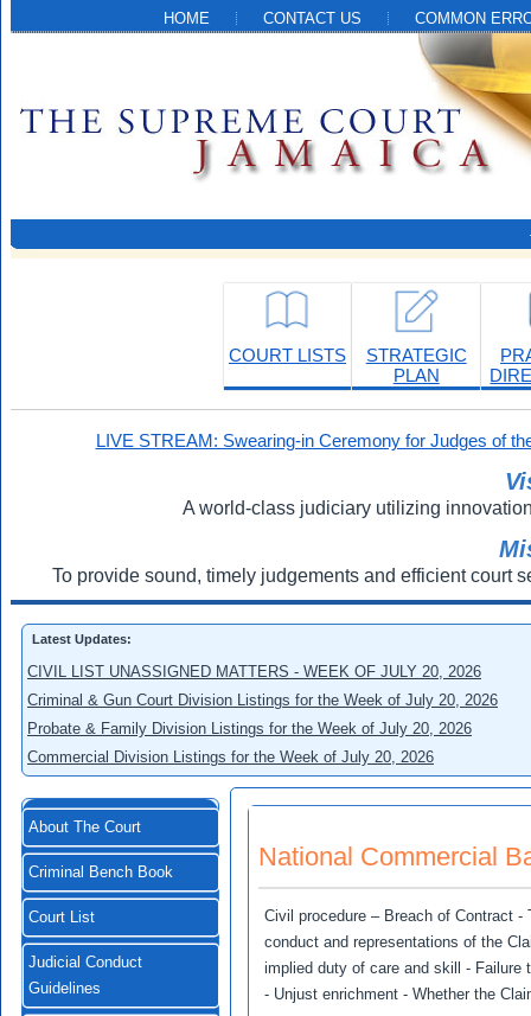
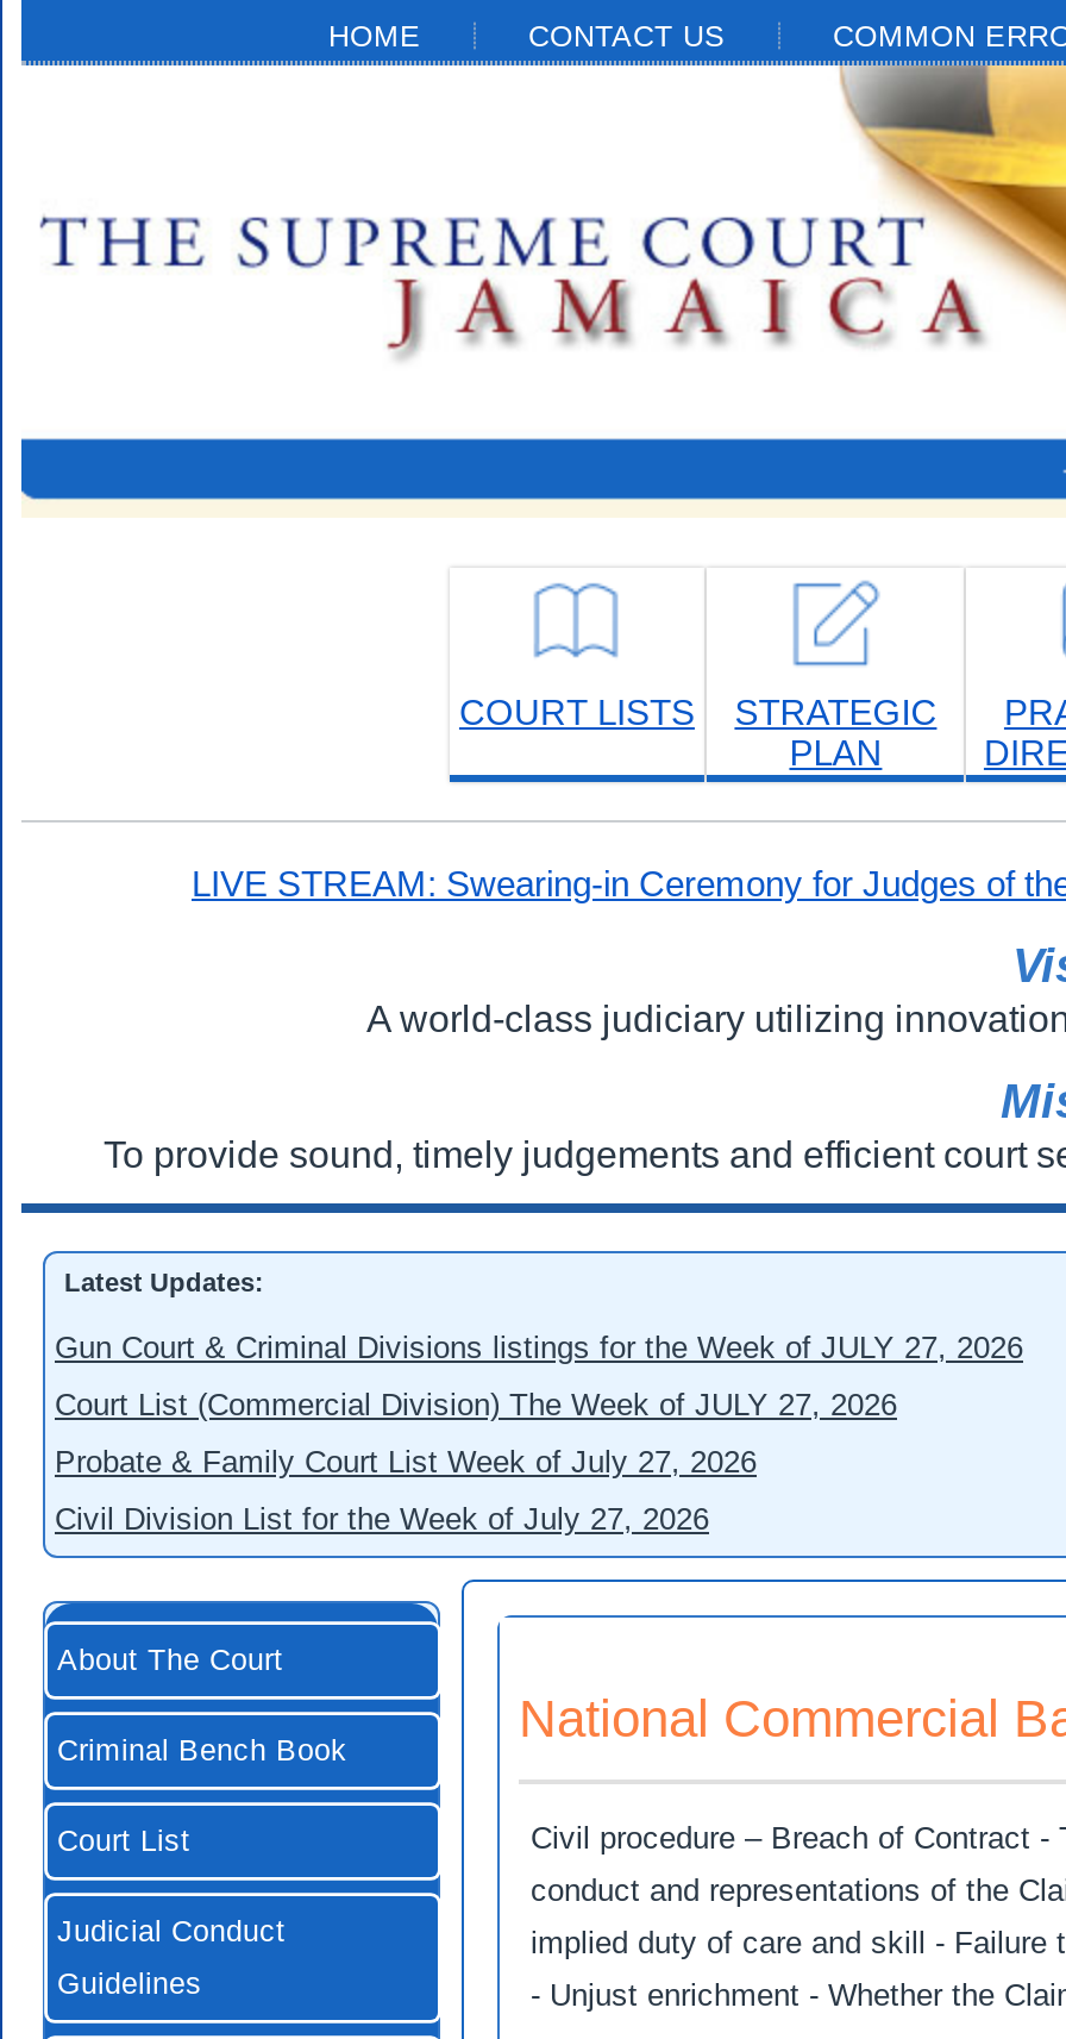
[27,663,481,680] CIVIL LIST UNASSIGNED MATTERS - WEEK OF JULY 20, 2026 -> [55,1330,1023,1365] Gun Court & Criminal Divisions listings for the Week of JULY 27, 2026
[27,691,498,709] Criminal & Gun Court Division Listings for the Week of July 20, 2026 -> [55,1387,897,1422] Court List (Commercial Division) The Week of JULY 27, 2026
[27,720,472,737] Probate & Family Division Listings for the Week of July 20, 2026 -> [55,1444,757,1480] Probate & Family Court List Week of July 27, 2026
[27,748,434,766] Commercial Division Listings for the Week of July 20, 2026 -> [55,1501,709,1537] Civil Division List for the Week of July 27, 2026

